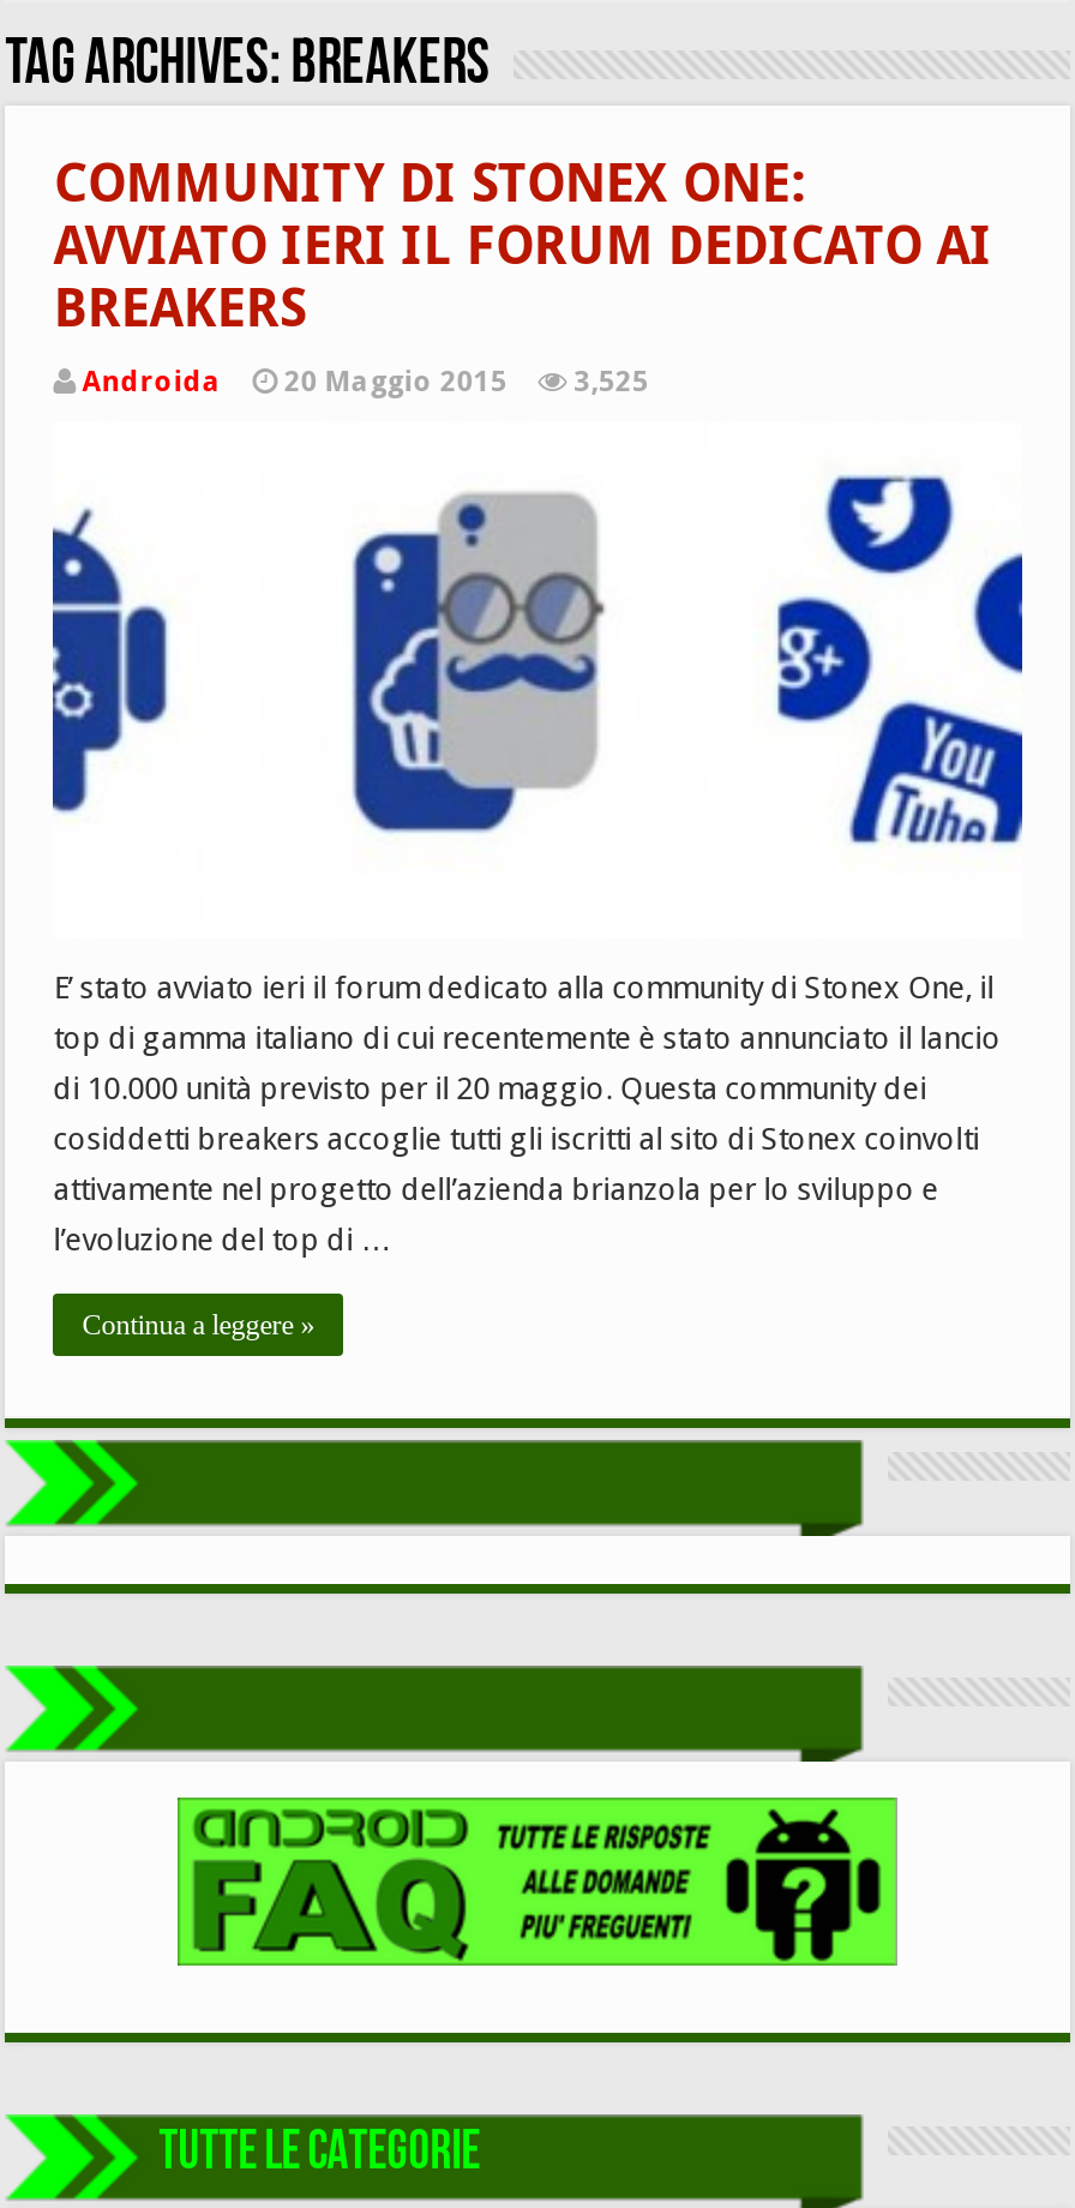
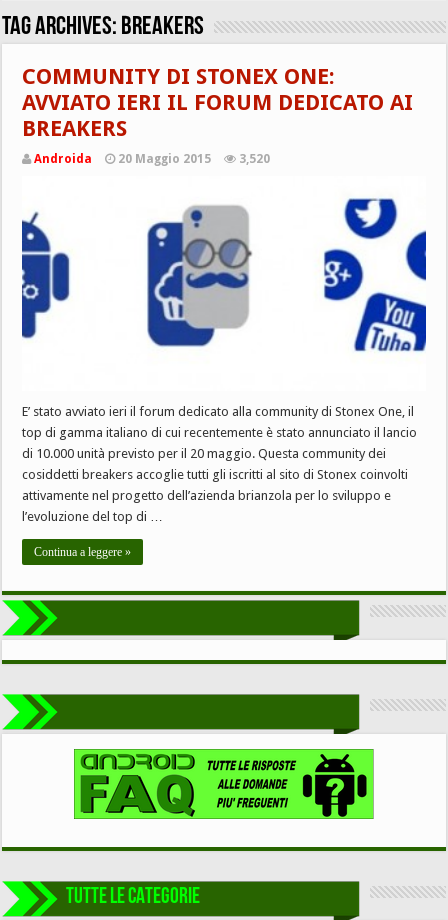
[82,365,648,398] Androida 20 Maggio 2015 3,525 -> [34,152,270,166] Androida 20 Maggio 2015 3,520

